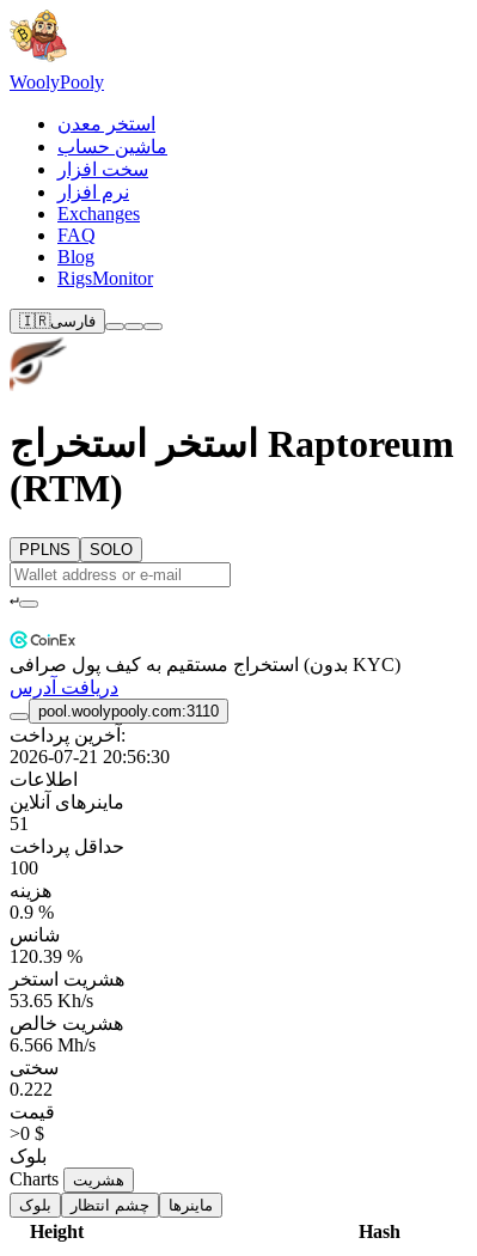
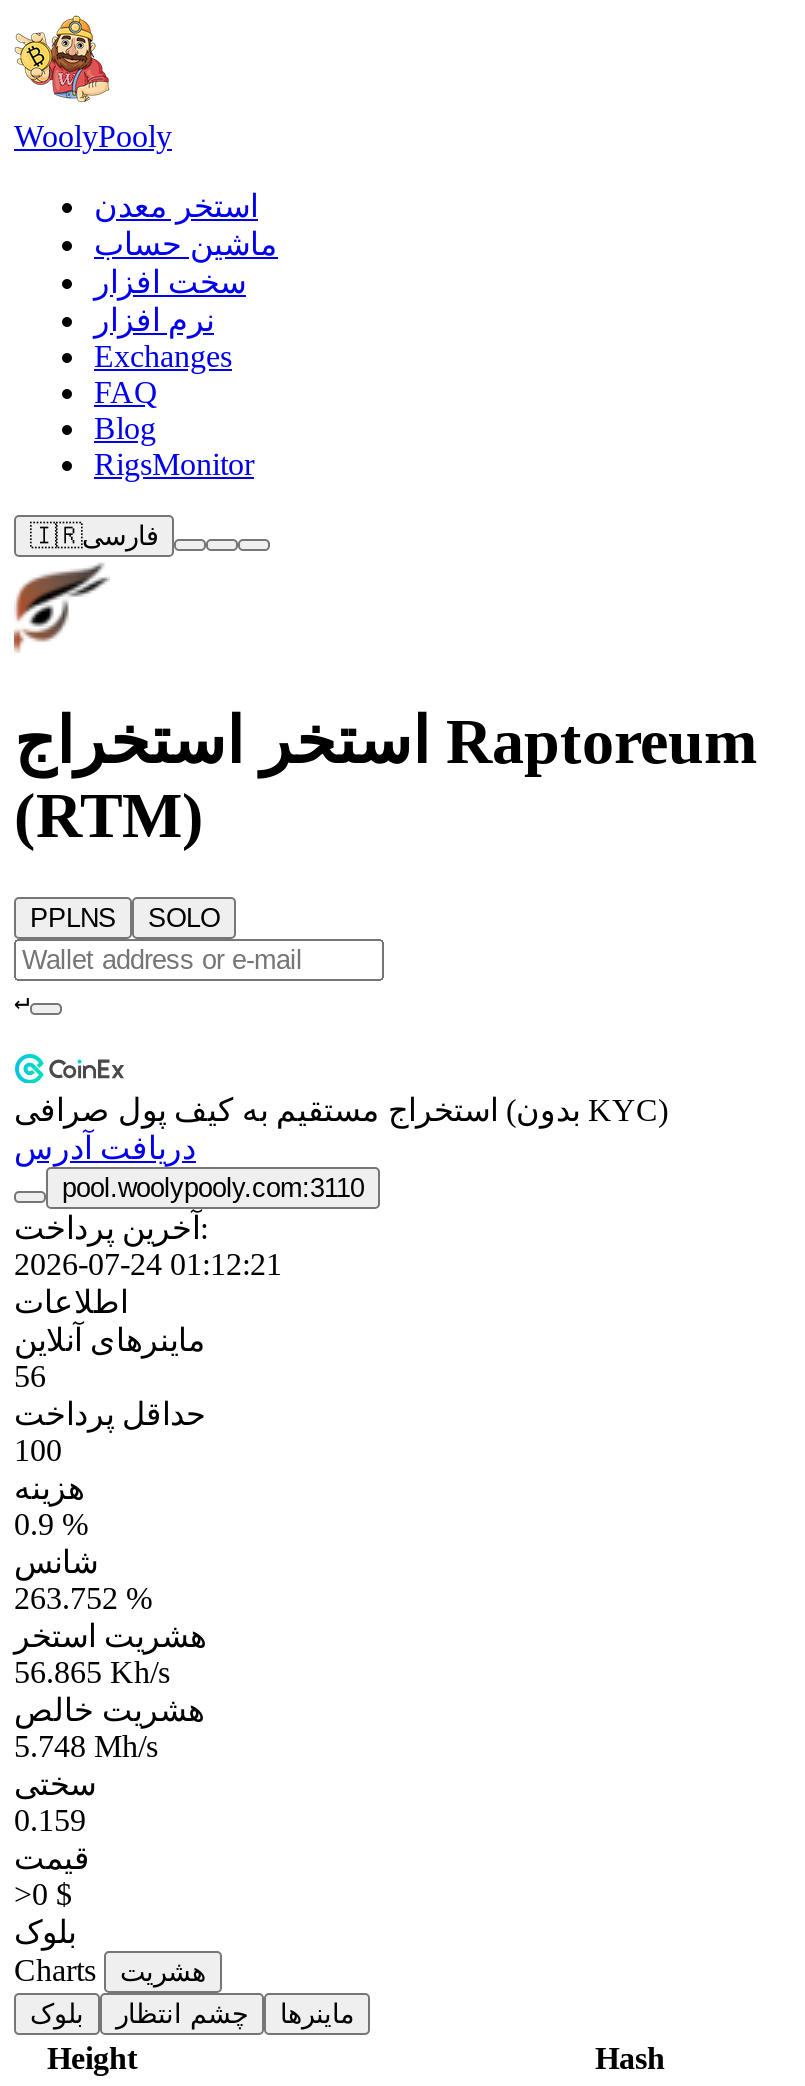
[10,747,170,767] 2026-07-21 20:56:30 -> [14,1248,282,1282] 2026-07-24 01:12:21
[10,814,29,834] 51 -> [14,1360,46,1394] 56
[10,947,82,967] 120.39 % -> [14,1582,152,1616] 263.752 %
[10,991,93,1011] 53.65 Kh/s -> [14,1656,170,1690] 56.865 Kh/s
[10,1035,96,1056] 6.566 Mh/s -> [14,1730,158,1764] 5.748 Mh/s
[10,1079,53,1100] 0.222 -> [14,1804,86,1838] 0.159

